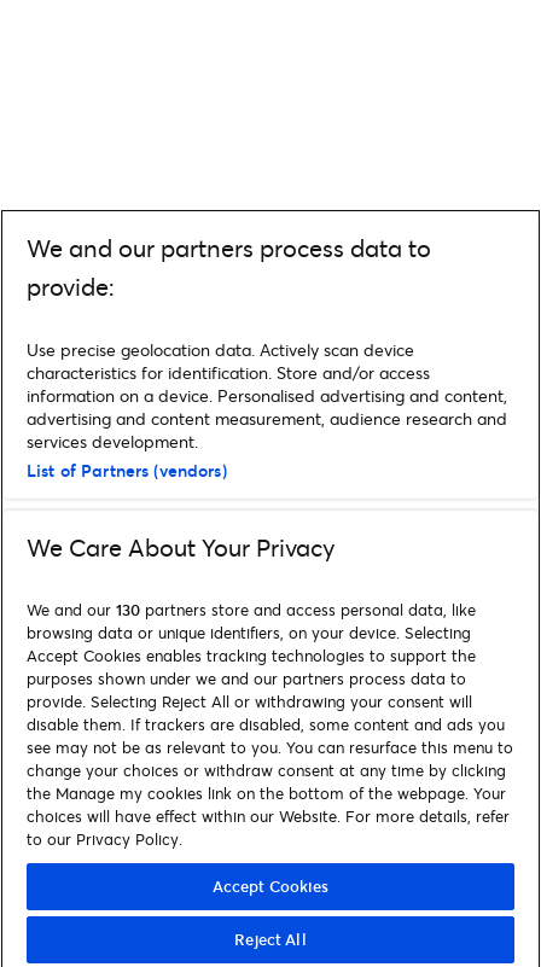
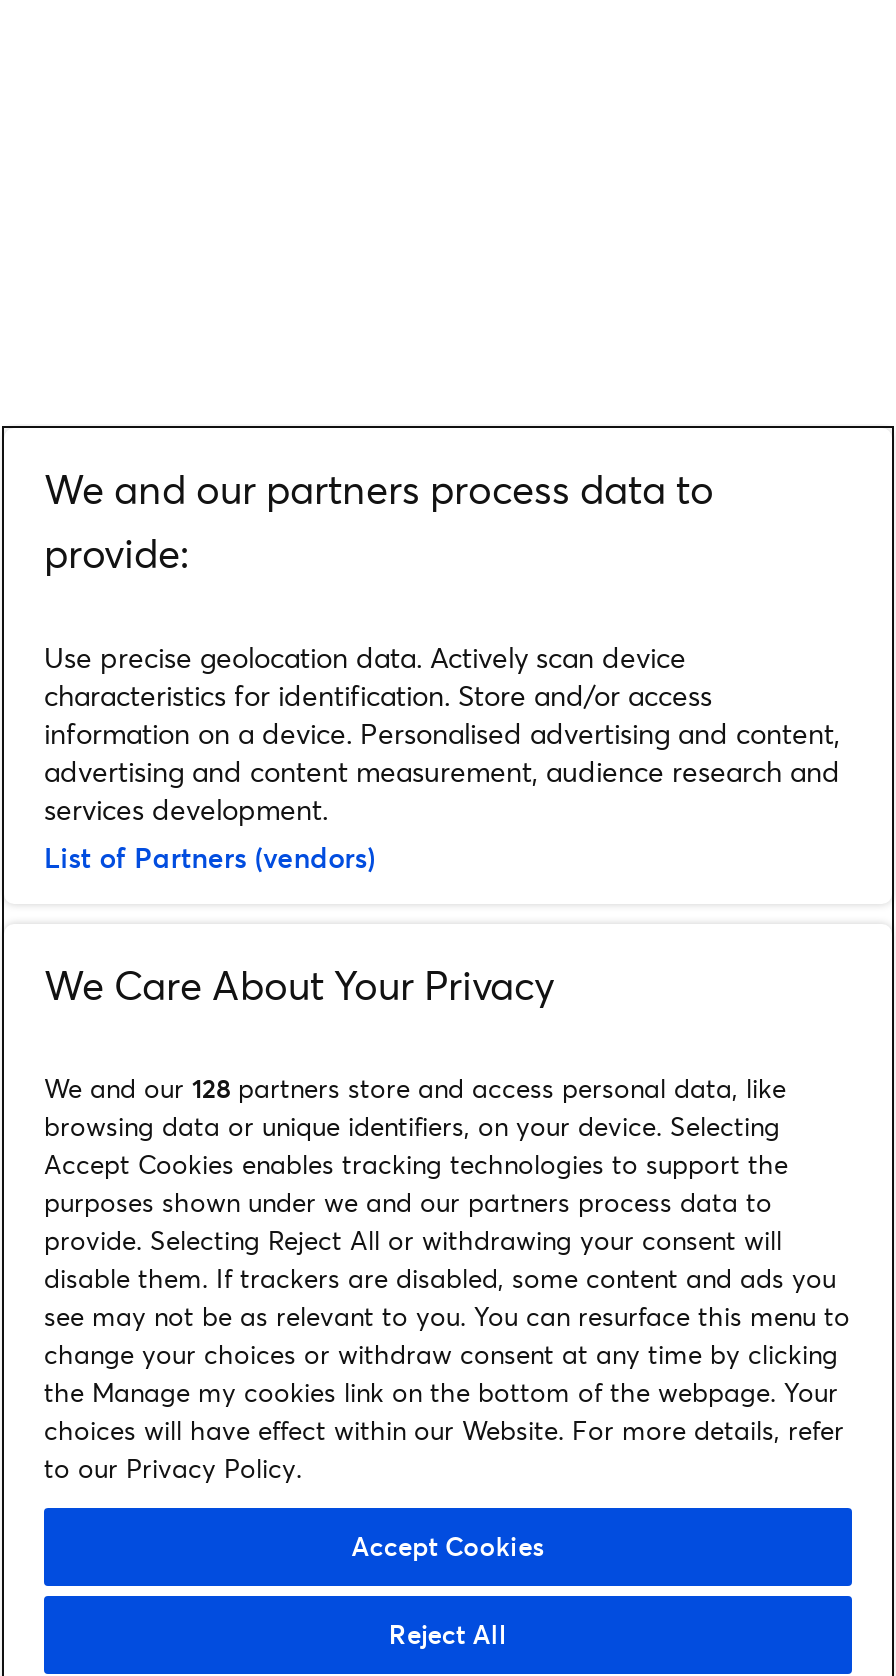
[27,599,476,621] We and our 130 partners store and access personal data, like -> [44,1070,786,1106] We and our 128 partners store and access personal data, like

